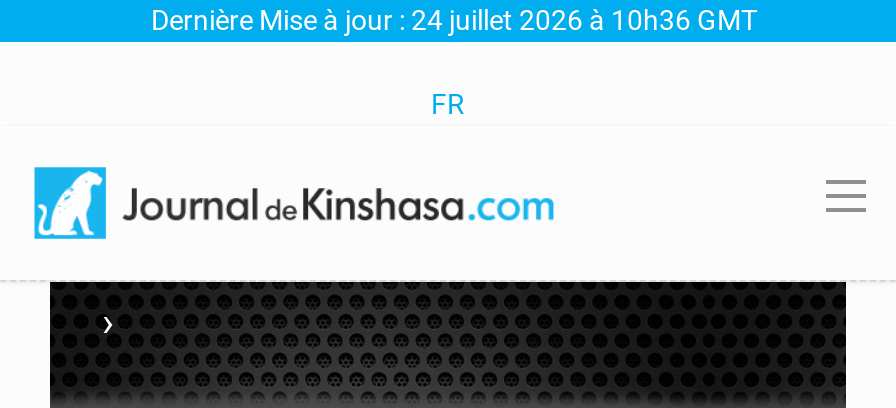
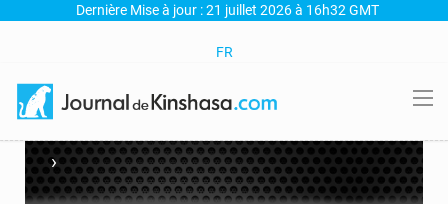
[145,4,757,36] Dernière Mise à jour : 24 juillet 2026 à 10h36 GMT -> [72,2,378,18] Dernière Mise à jour : 21 juillet 2026 à 16h32 GMT

